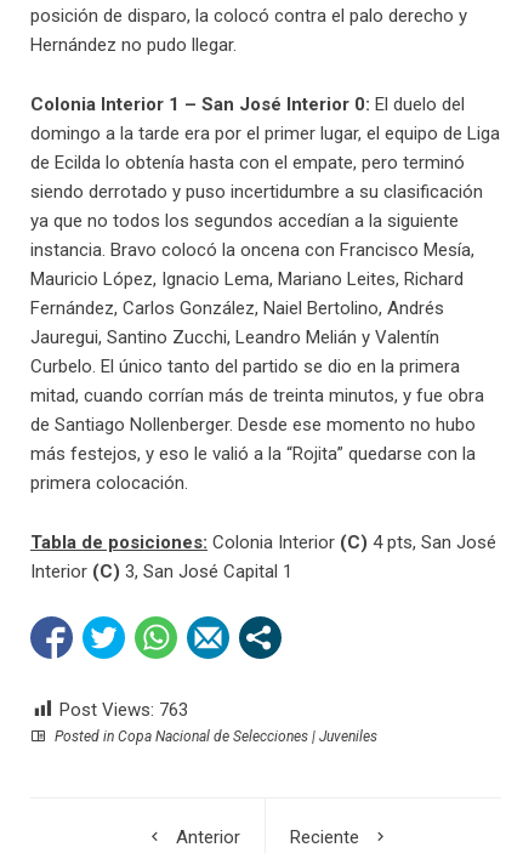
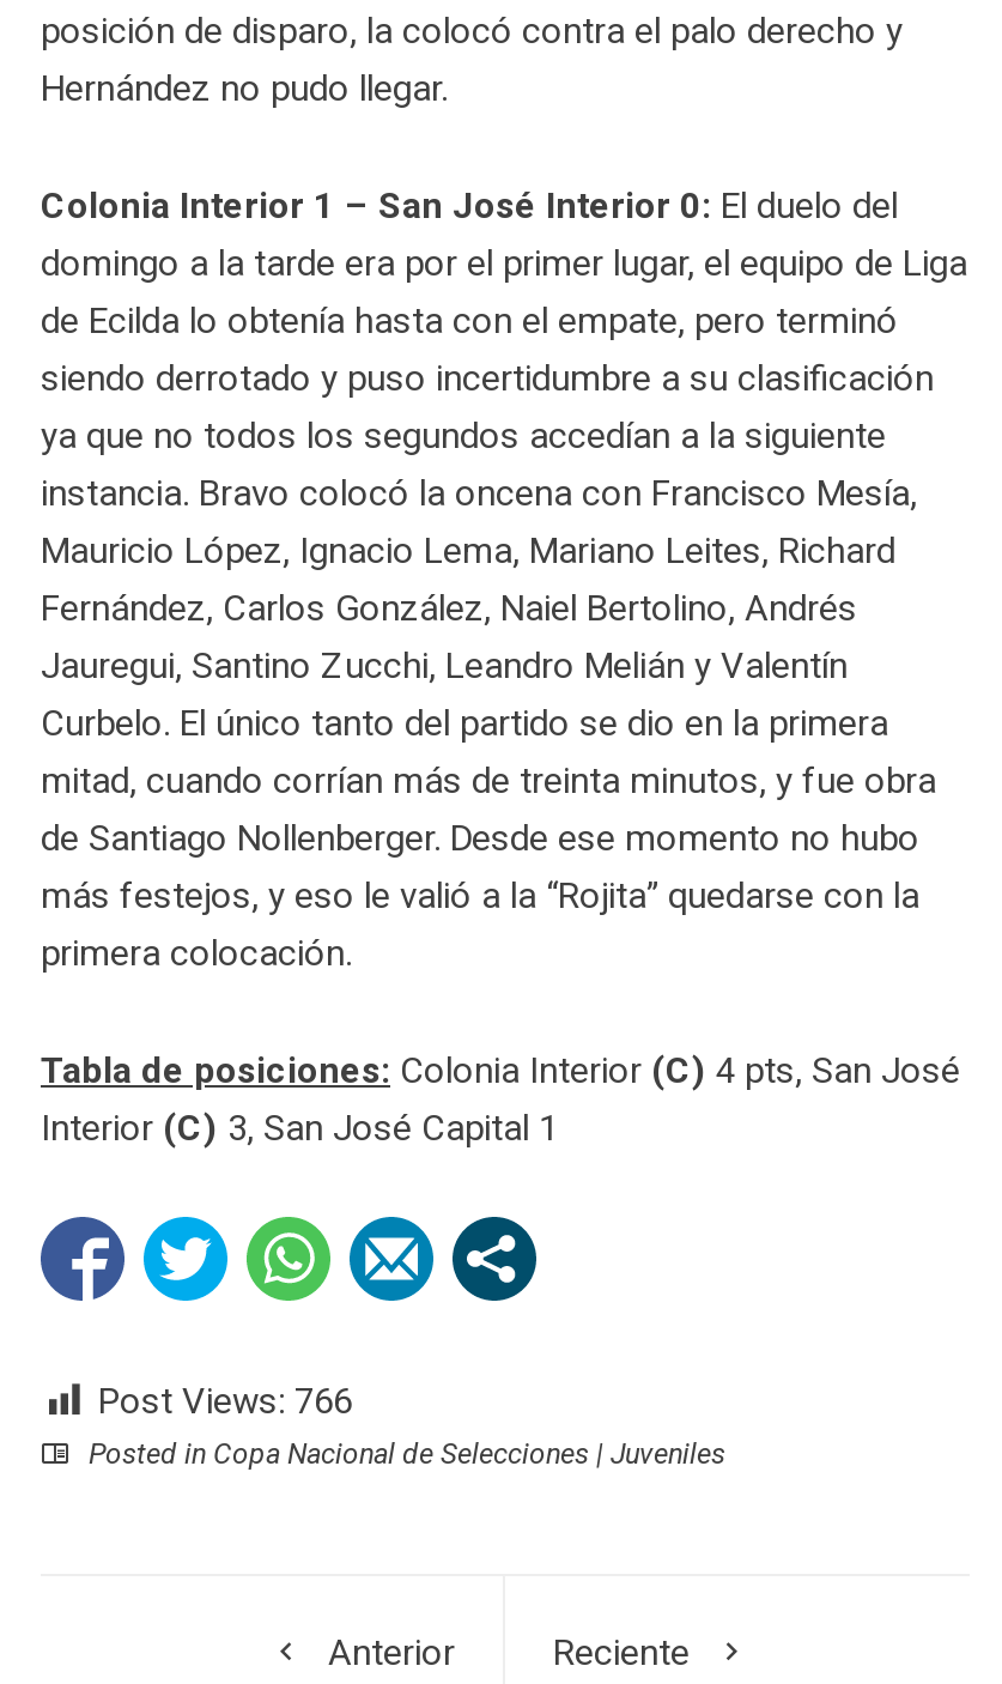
[59,699,188,721] Post Views: 763 -> [98,1380,352,1424] Post Views: 766

